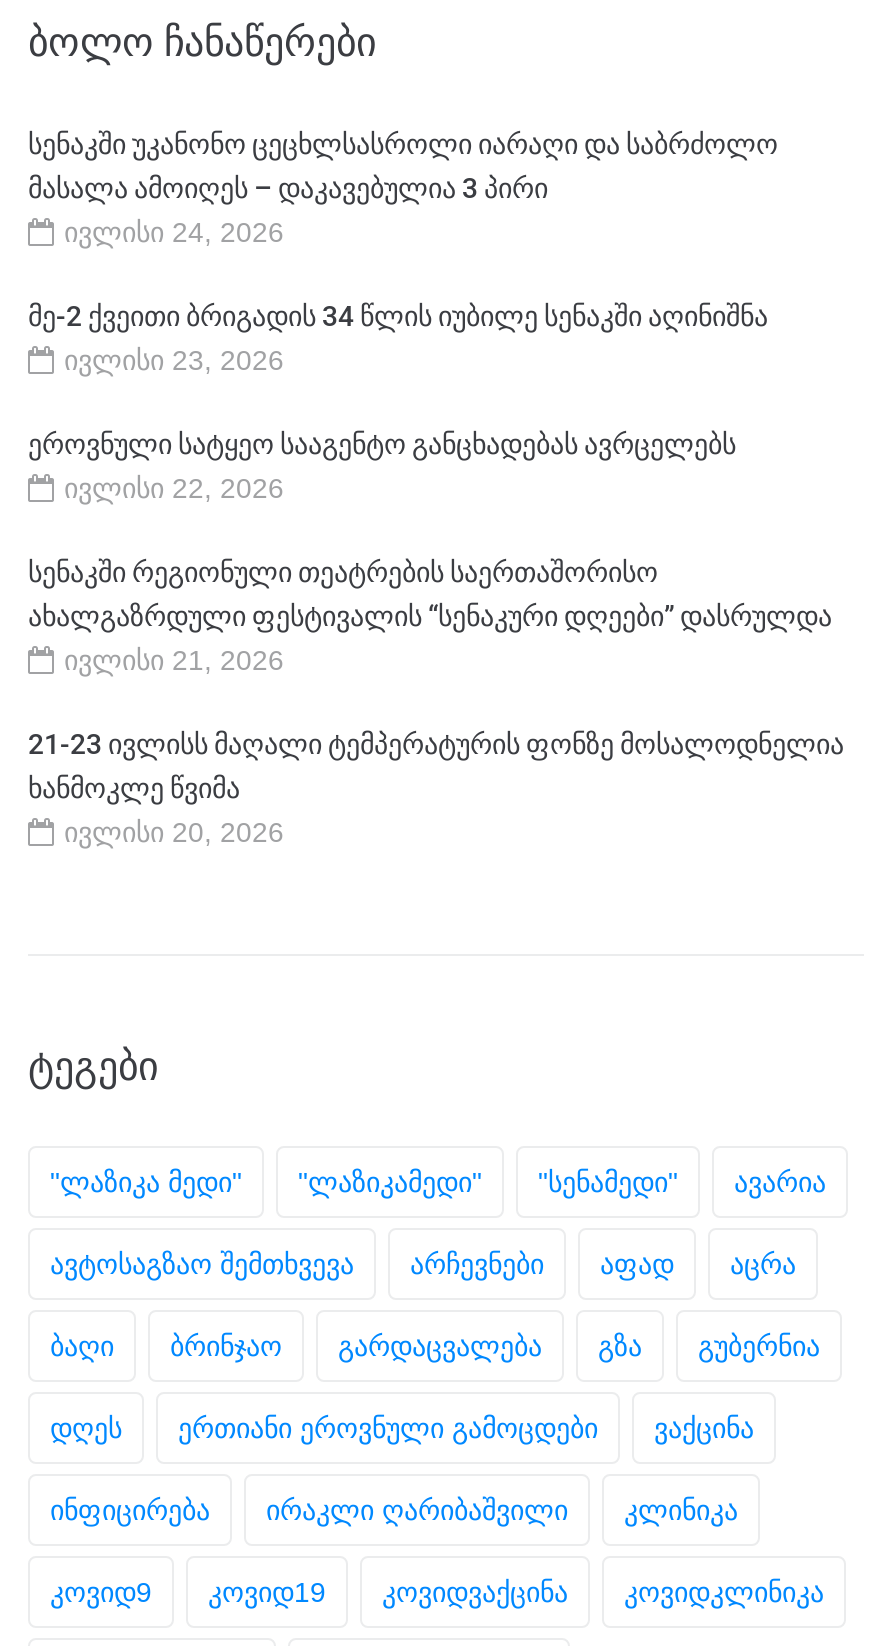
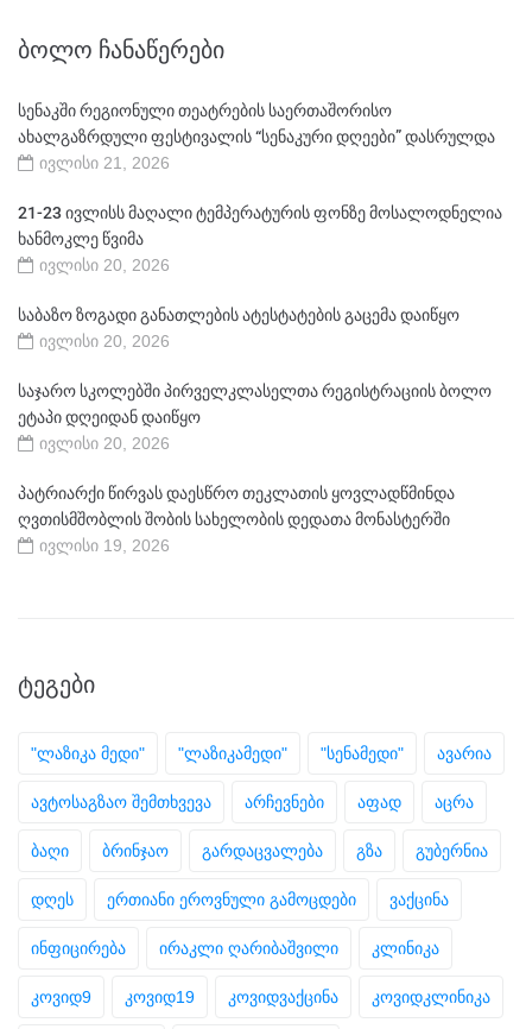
[28,128,778,504] სენაკში უკანონო ცეცხლსასროლი იარაღი და საბრძოლო | მასალა ამოიღეს – დაკავებულია 3 პირი | ივლისი 24, 2026 | მე-2 ქვეითი ბრიგადის 34 წლის იუბილე სენაკში აღინიშნა | ივლისი 23, 2026 | ეროვნული სატყეო სააგენტო განცხადებას ავრცელებს | ივლისი 22, 2026 -> none
moved [28,556,844,848] -> [18,101,502,274]: სენაკში რეგიონული თეატრების საერთაშორისო | ახალგაზრდული ფესტივალის “სენაკური დღეები” დასრულდა | ივლისი 21, 2026 | 21-23 ივლისს მაღალი ტემპერატურის ფონზე მოსალოდნელია | ხანმოკლე წვიმა | ივლისი 20, 2026
none -> [18,305,492,555] საბაზო ზოგადი განათლების ატესტატების გაცემა დაიწყო | ივლისი 20, 2026 | საჯარო სკოლებში პირველკლასელთა რეგისტრაციის ბოლო | ეტაპი დღეიდან დაიწყო | ივლისი 20, 2026 | პატრიარქი წირვას დაესწრო თეკლათის ყოვლადწმინდა | ღვთისმშობლის შობის სახელობის დედათა მონასტერში | ივლისი 19, 2026

